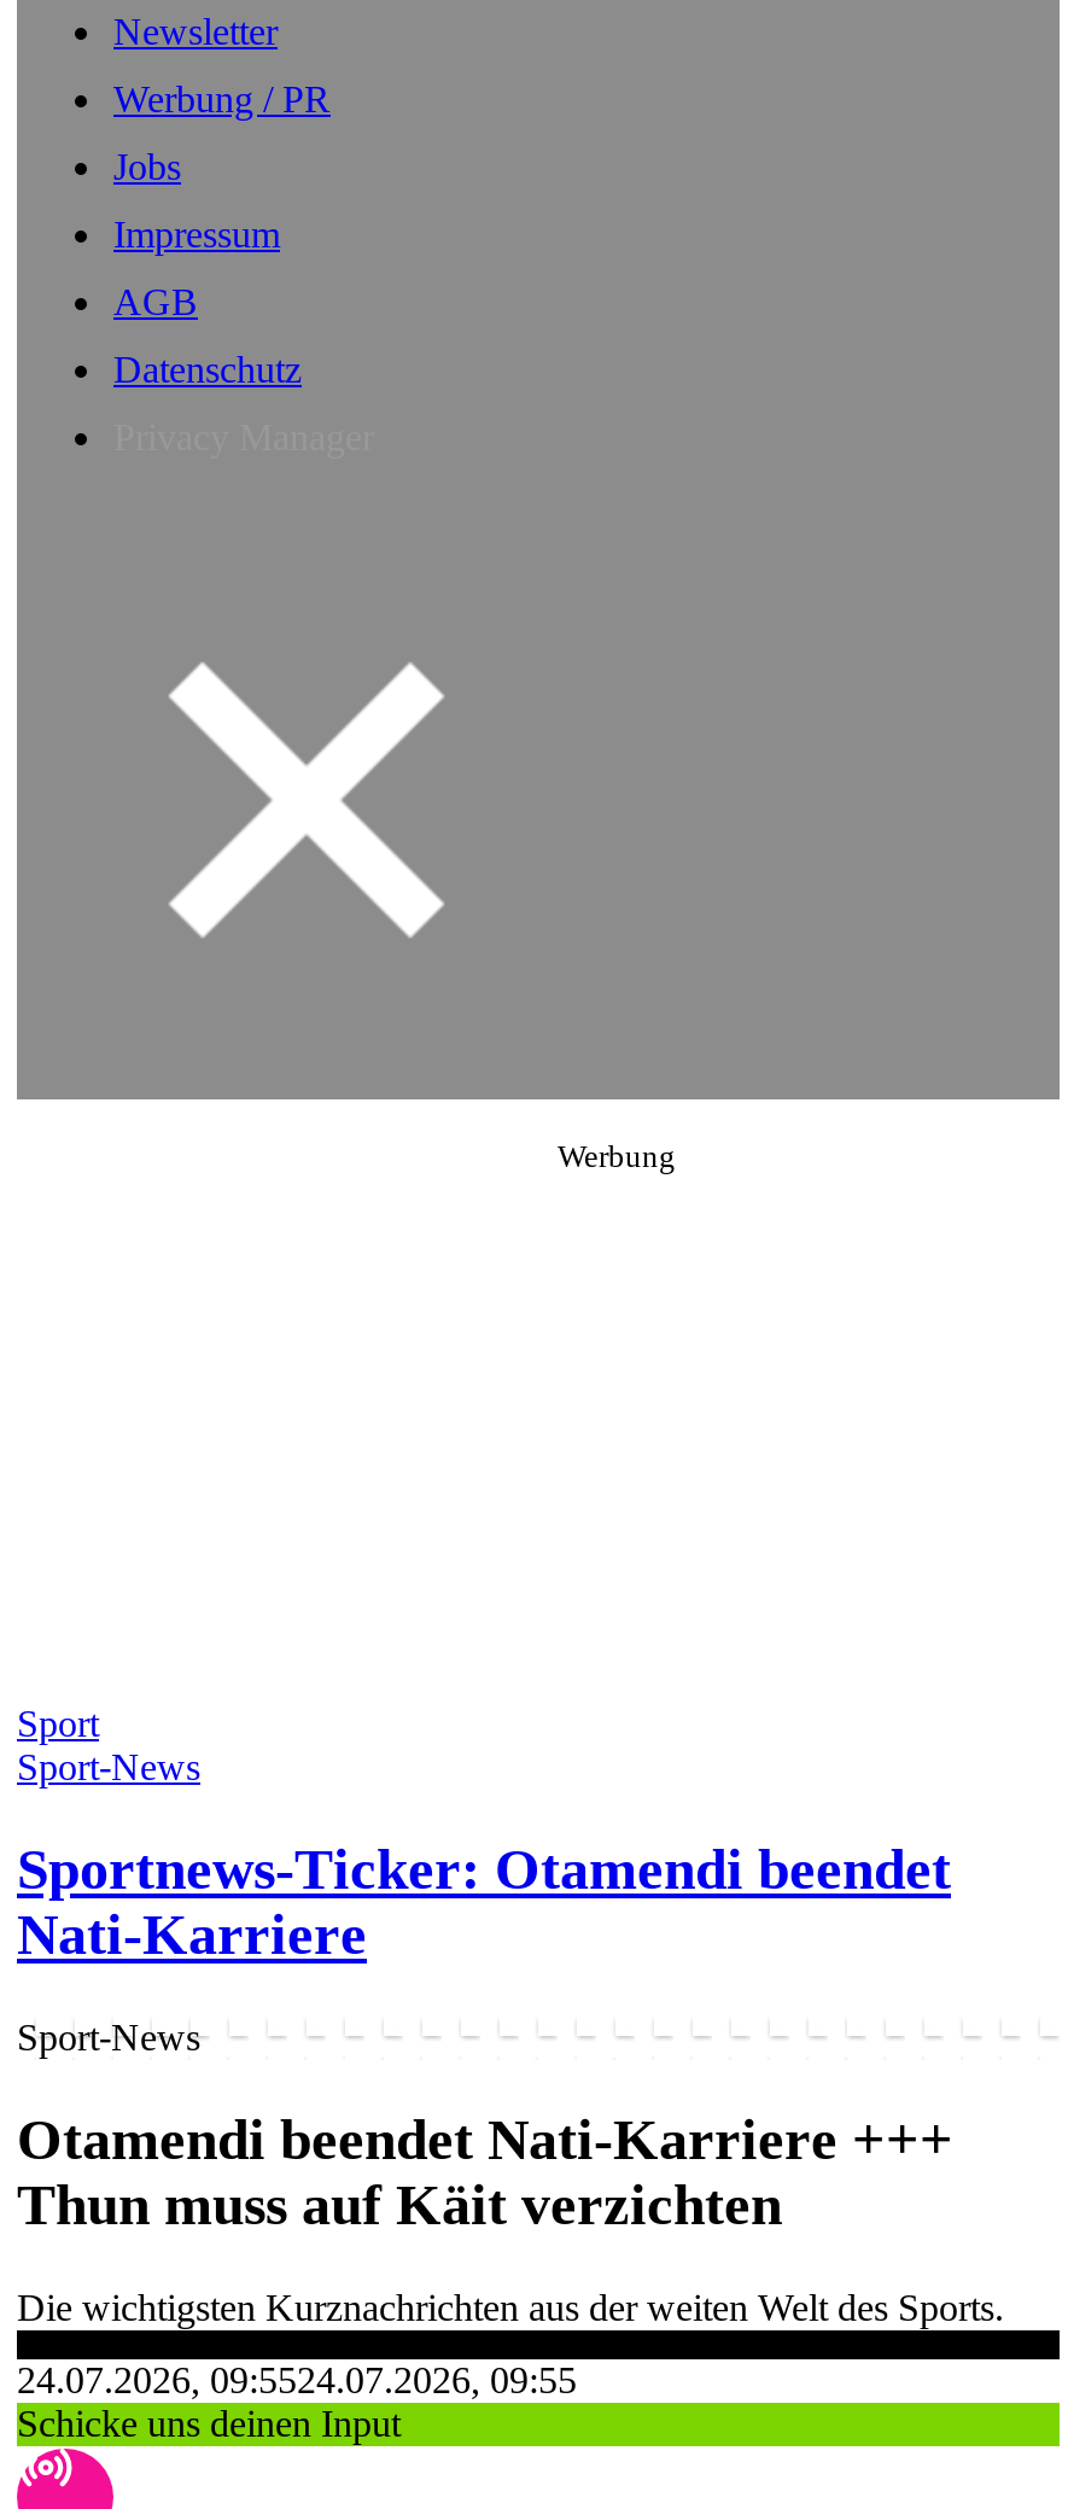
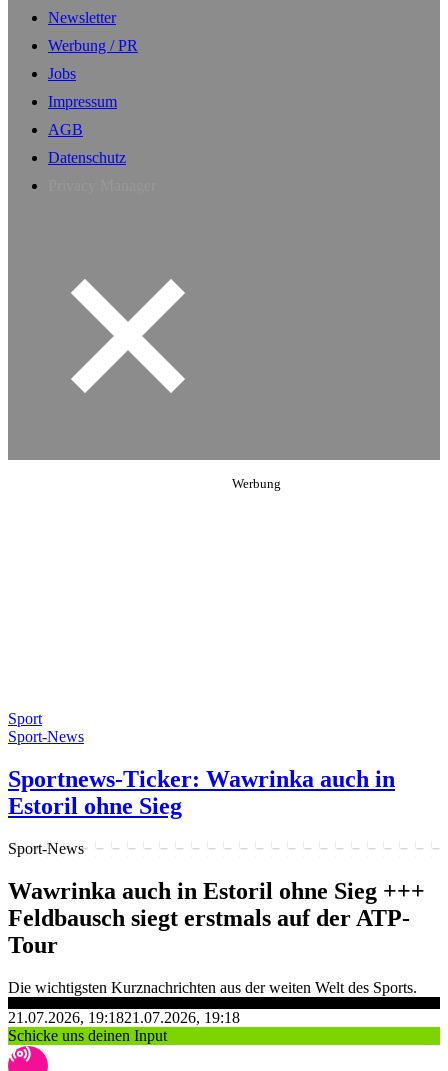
[17,1838,951,1966] Sportnews-Ticker: Otamendi beendet | Nati-Karriere -> [8,766,395,819] Sportnews-Ticker: Wawrinka auch in | Estoril ohne Sieg
[17,2108,953,2236] Otamendi beendet Nati-Karriere +++ | Thun muss auf Käit verzichten -> [8,878,425,958] Wawrinka auch in Estoril ohne Sieg +++ | Feldbausch siegt erstmals auf der ATP- | Tour
[17,2358,577,2399] 24.07.2026, 09:5524.07.2026, 09:55 -> [8,1009,240,1026] 21.07.2026, 19:1821.07.2026, 19:18

